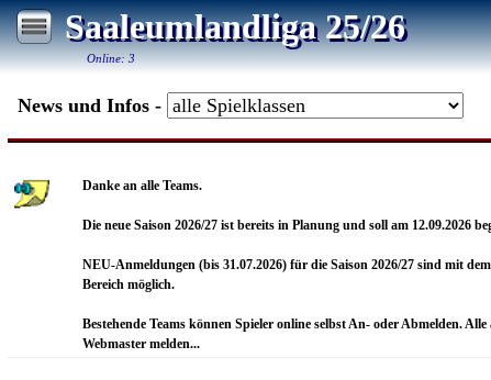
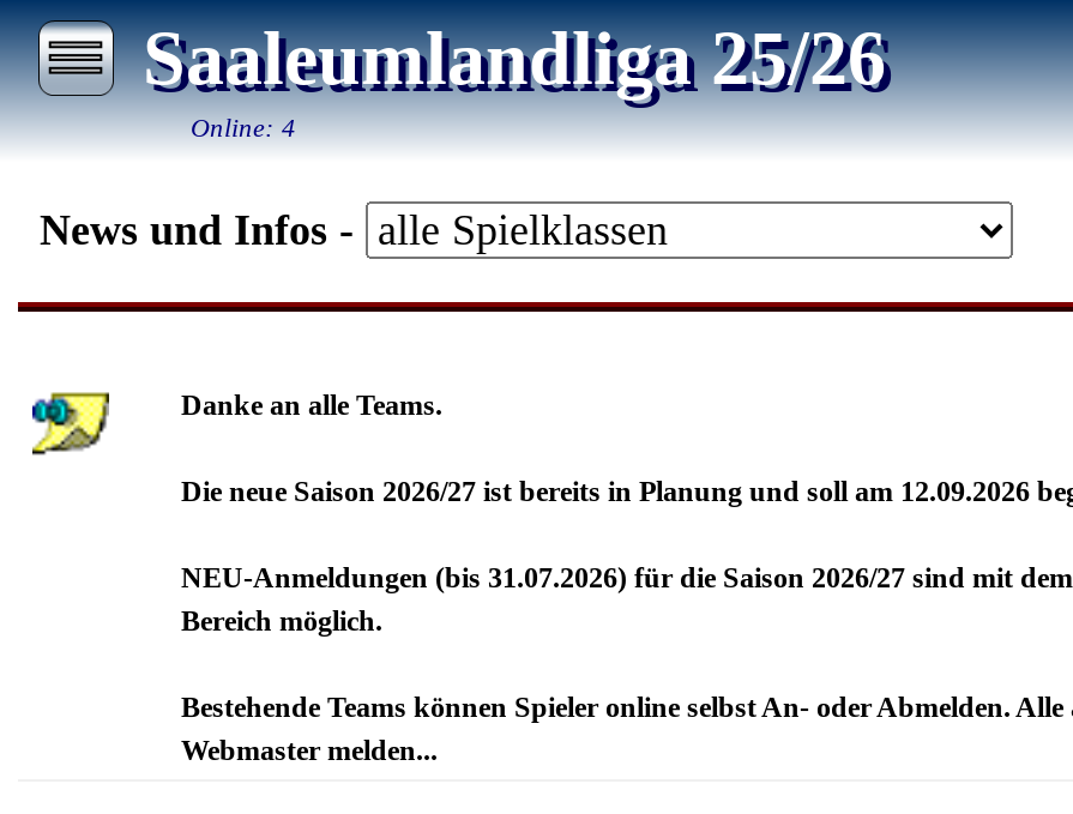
[87,51,135,65] Online: 3 -> [191,112,296,141] Online: 4

